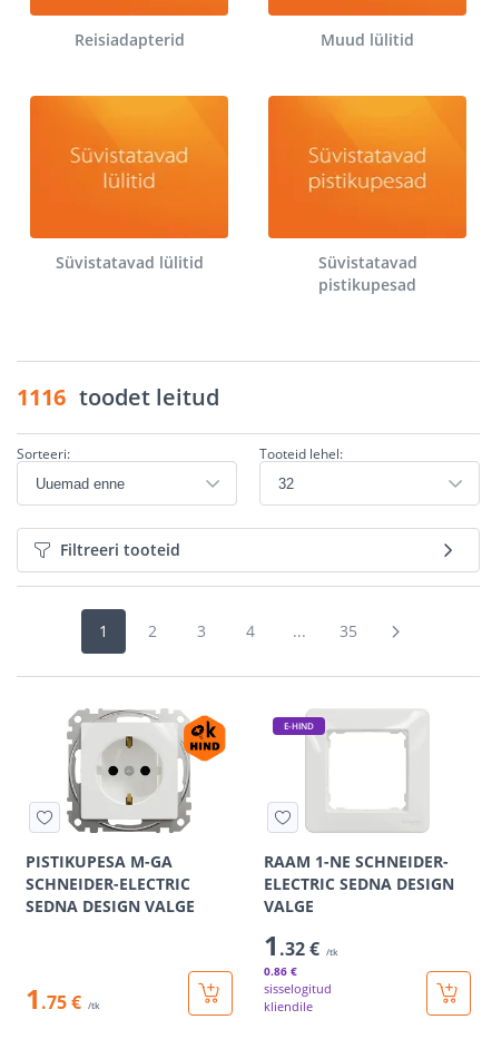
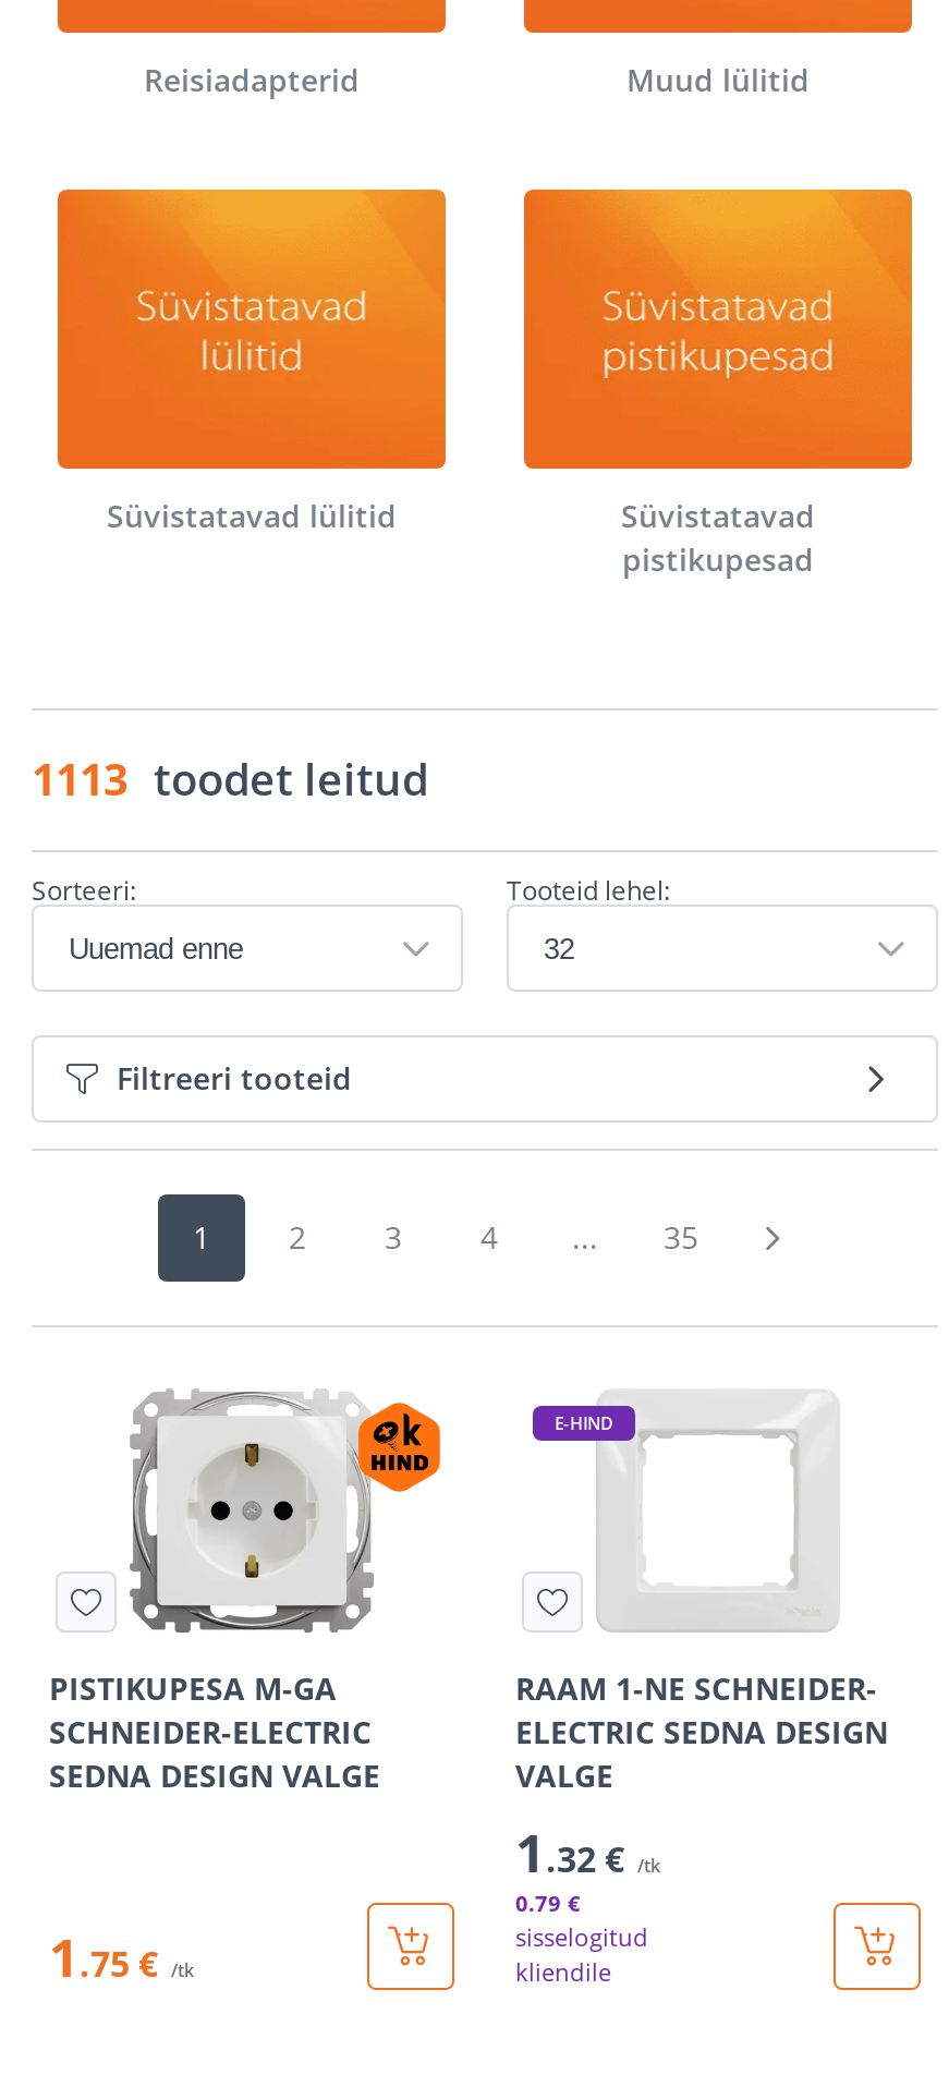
[17,382,219,412] 1116 toodet leitud -> [32,750,428,809] 1113 toodet leitud
[264,963,297,979] 0.86 € -> [515,1888,581,1918] 0.79 €

